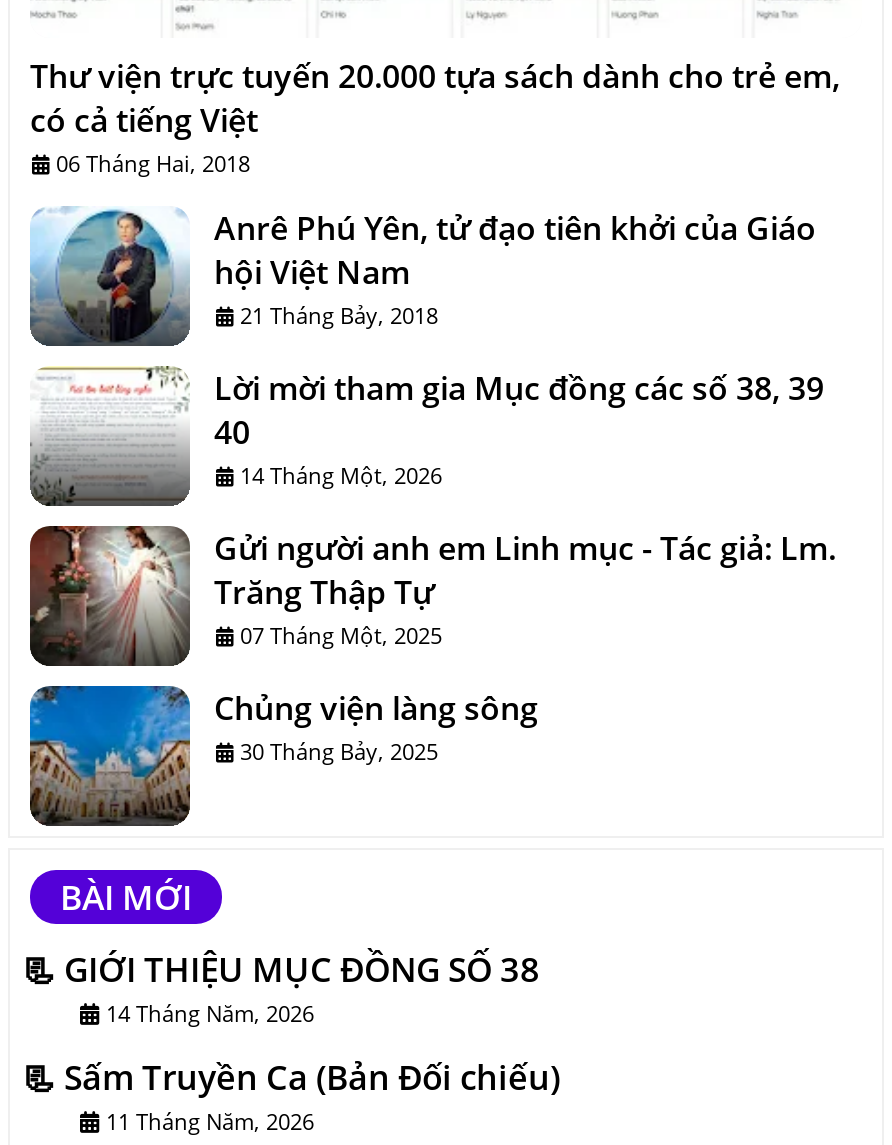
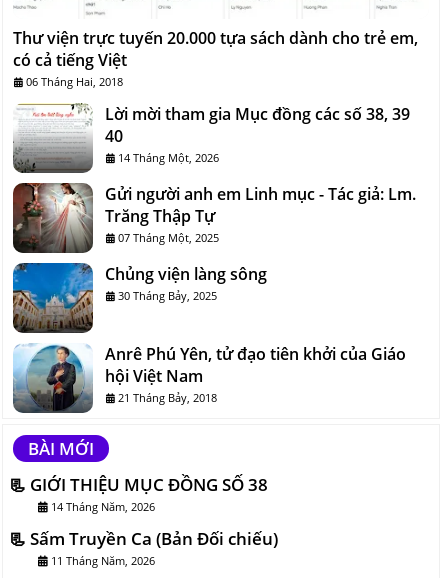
moved [30,206,816,344] -> [13,343,406,413]: [image] | Anrê Phú Yên, tử đạo tiên khởi của Giáo | hội Việt Nam | 21 Tháng Bảy, 2018
moved [28,364,836,766] -> [12,102,416,303]: [image] | Lời mời tham gia Mục đồng các số 38, 39 | 40 | ... | Chủng viện làng sông | 30 Tháng Bảy, 2025

